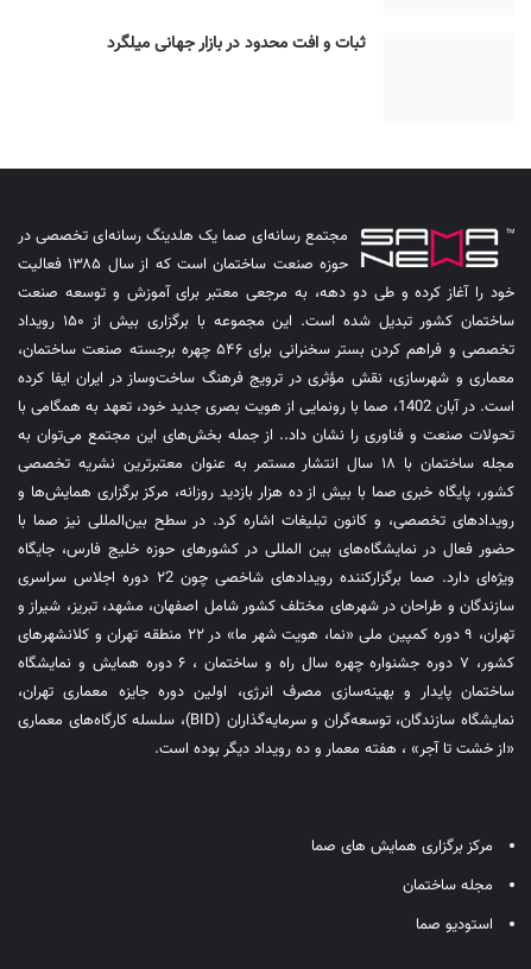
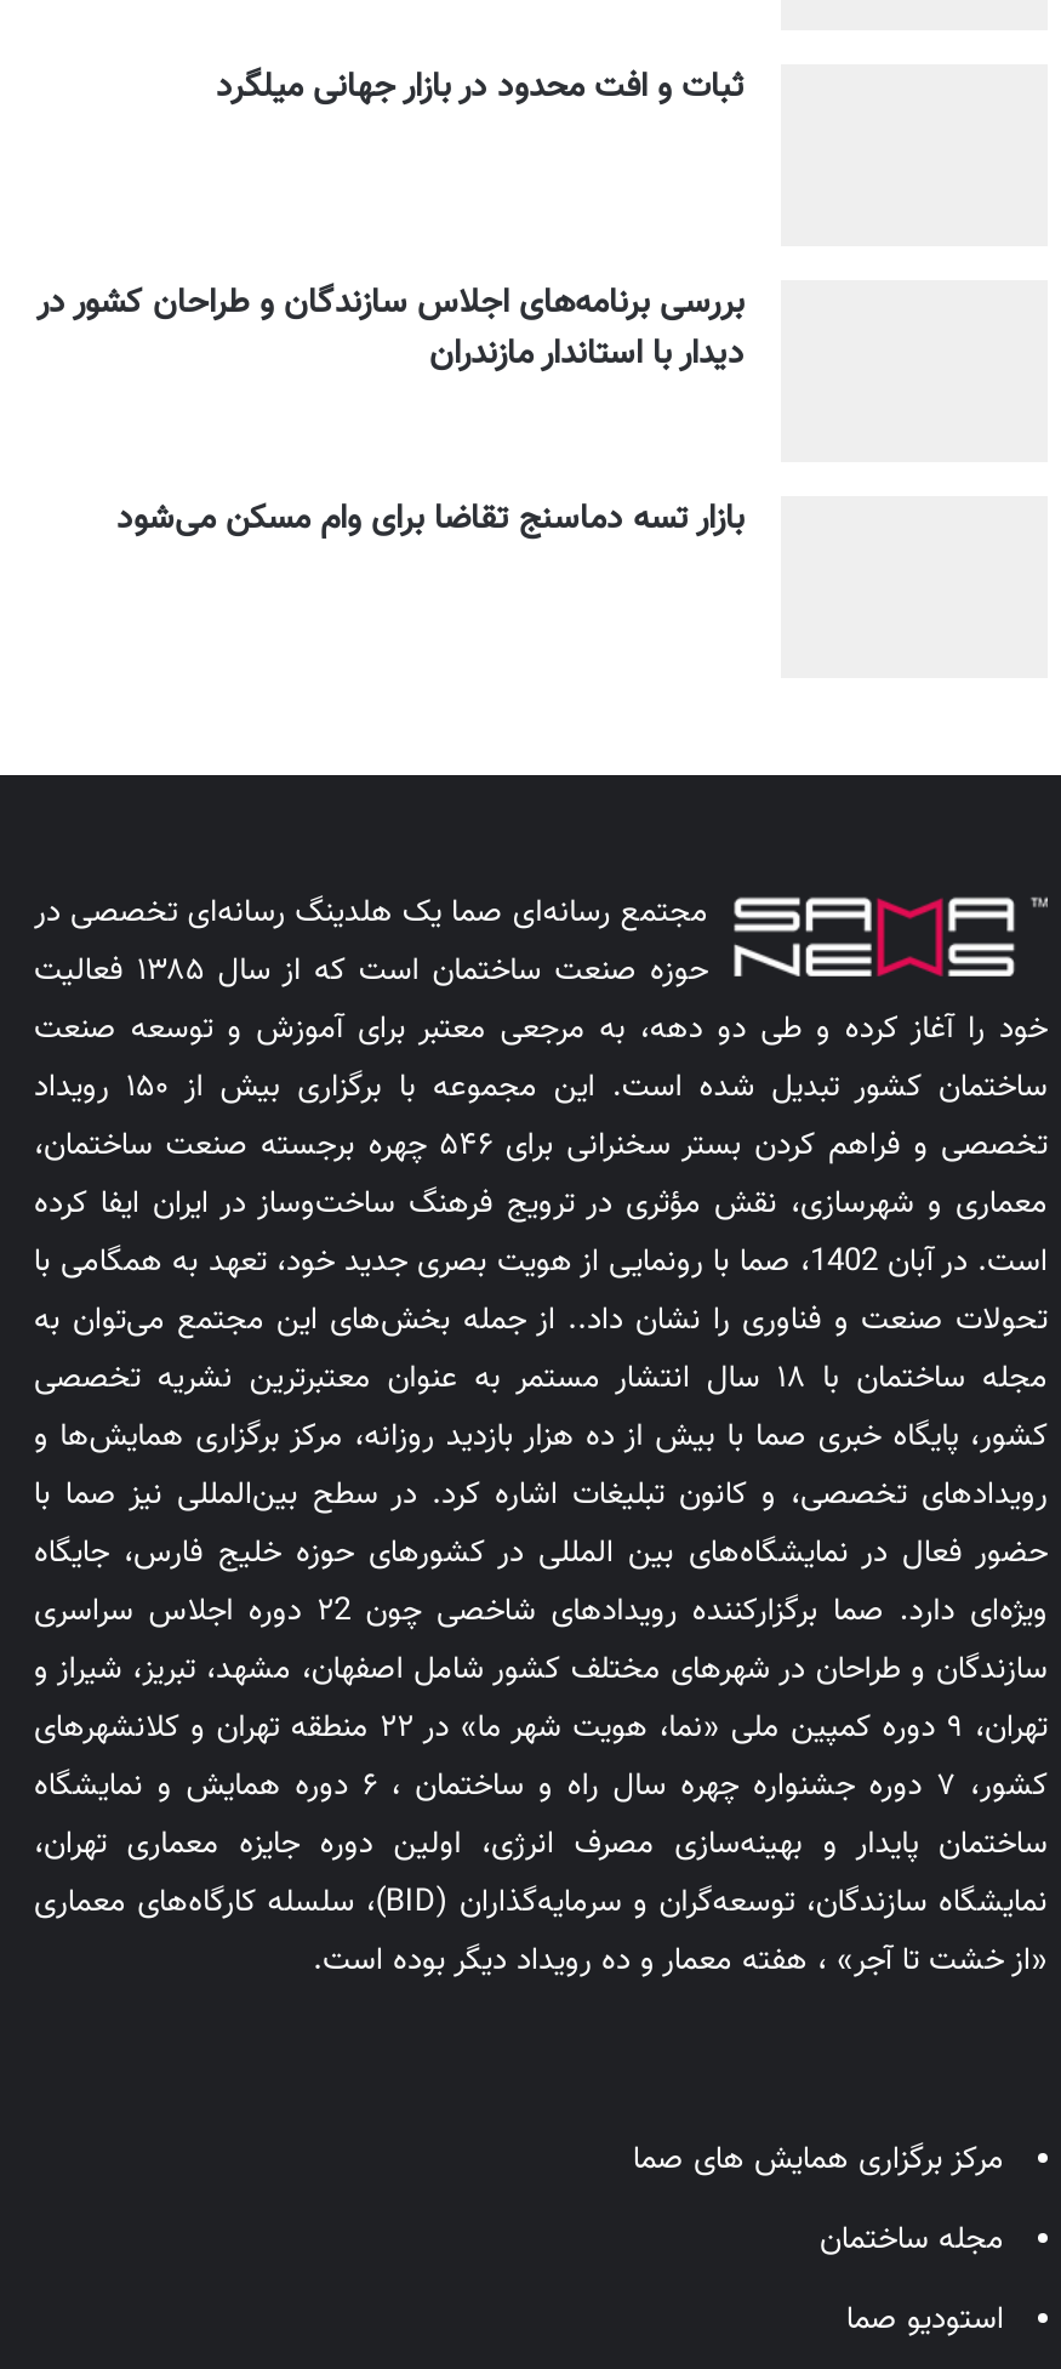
none -> [36,279,745,548] بررسی برنامه‌های اجلاس سازندگان و طراحان کشور در | دیدار با استاندار مازندران | بازار تسه دماسنج تقاضا برای وام مسکن می‌شود

